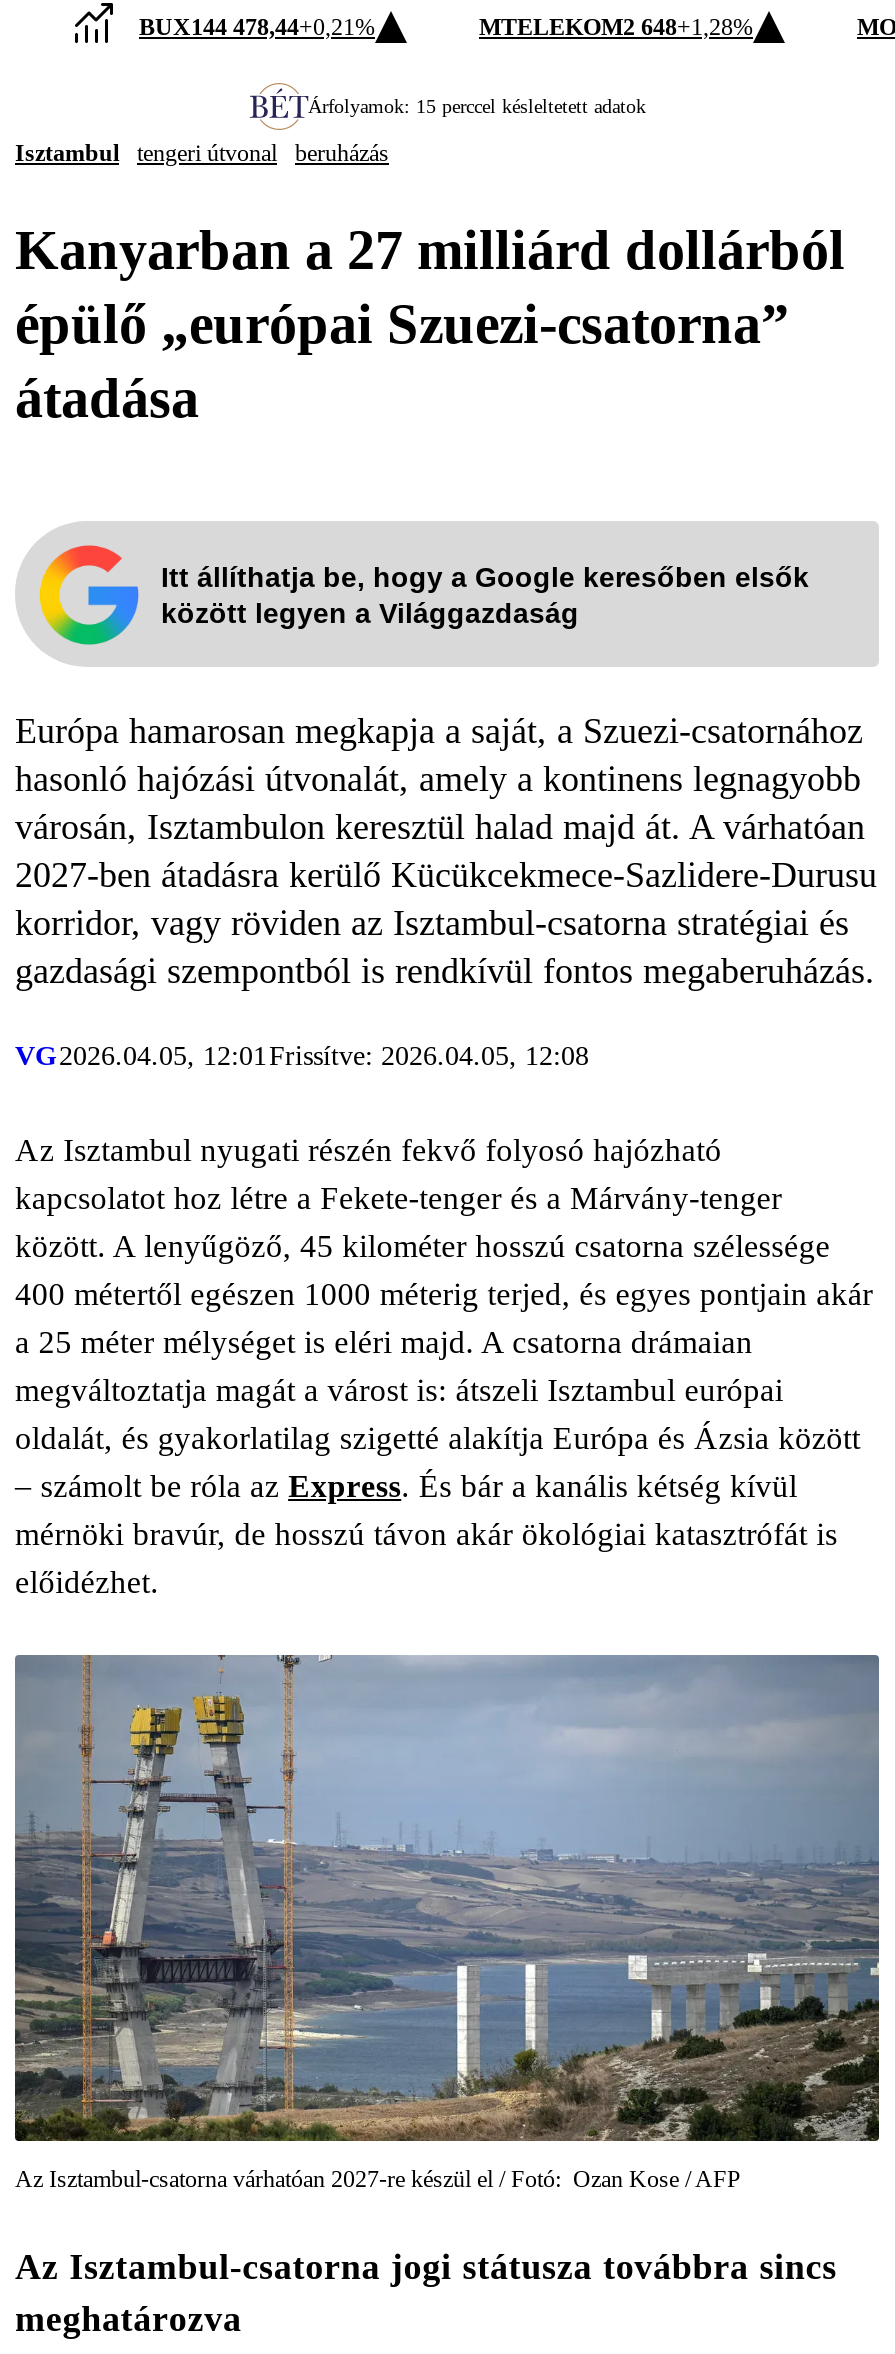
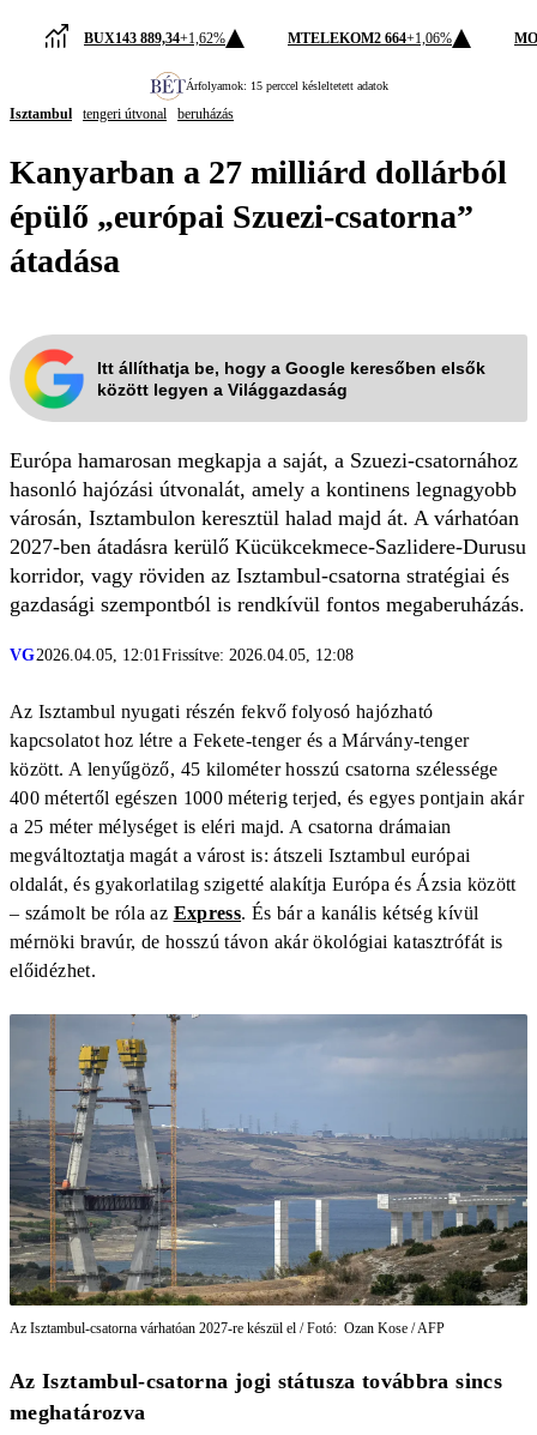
[139,12,375,40] BUX144 478,44+0,21% -> [84,29,225,46] BUX143 889,34+1,62%
[479,12,753,40] MTELEKOM2 648+1,28% -> [288,29,452,46] MTELEKOM2 664+1,06%

